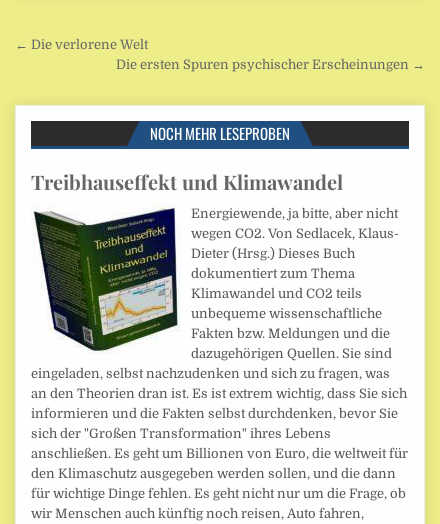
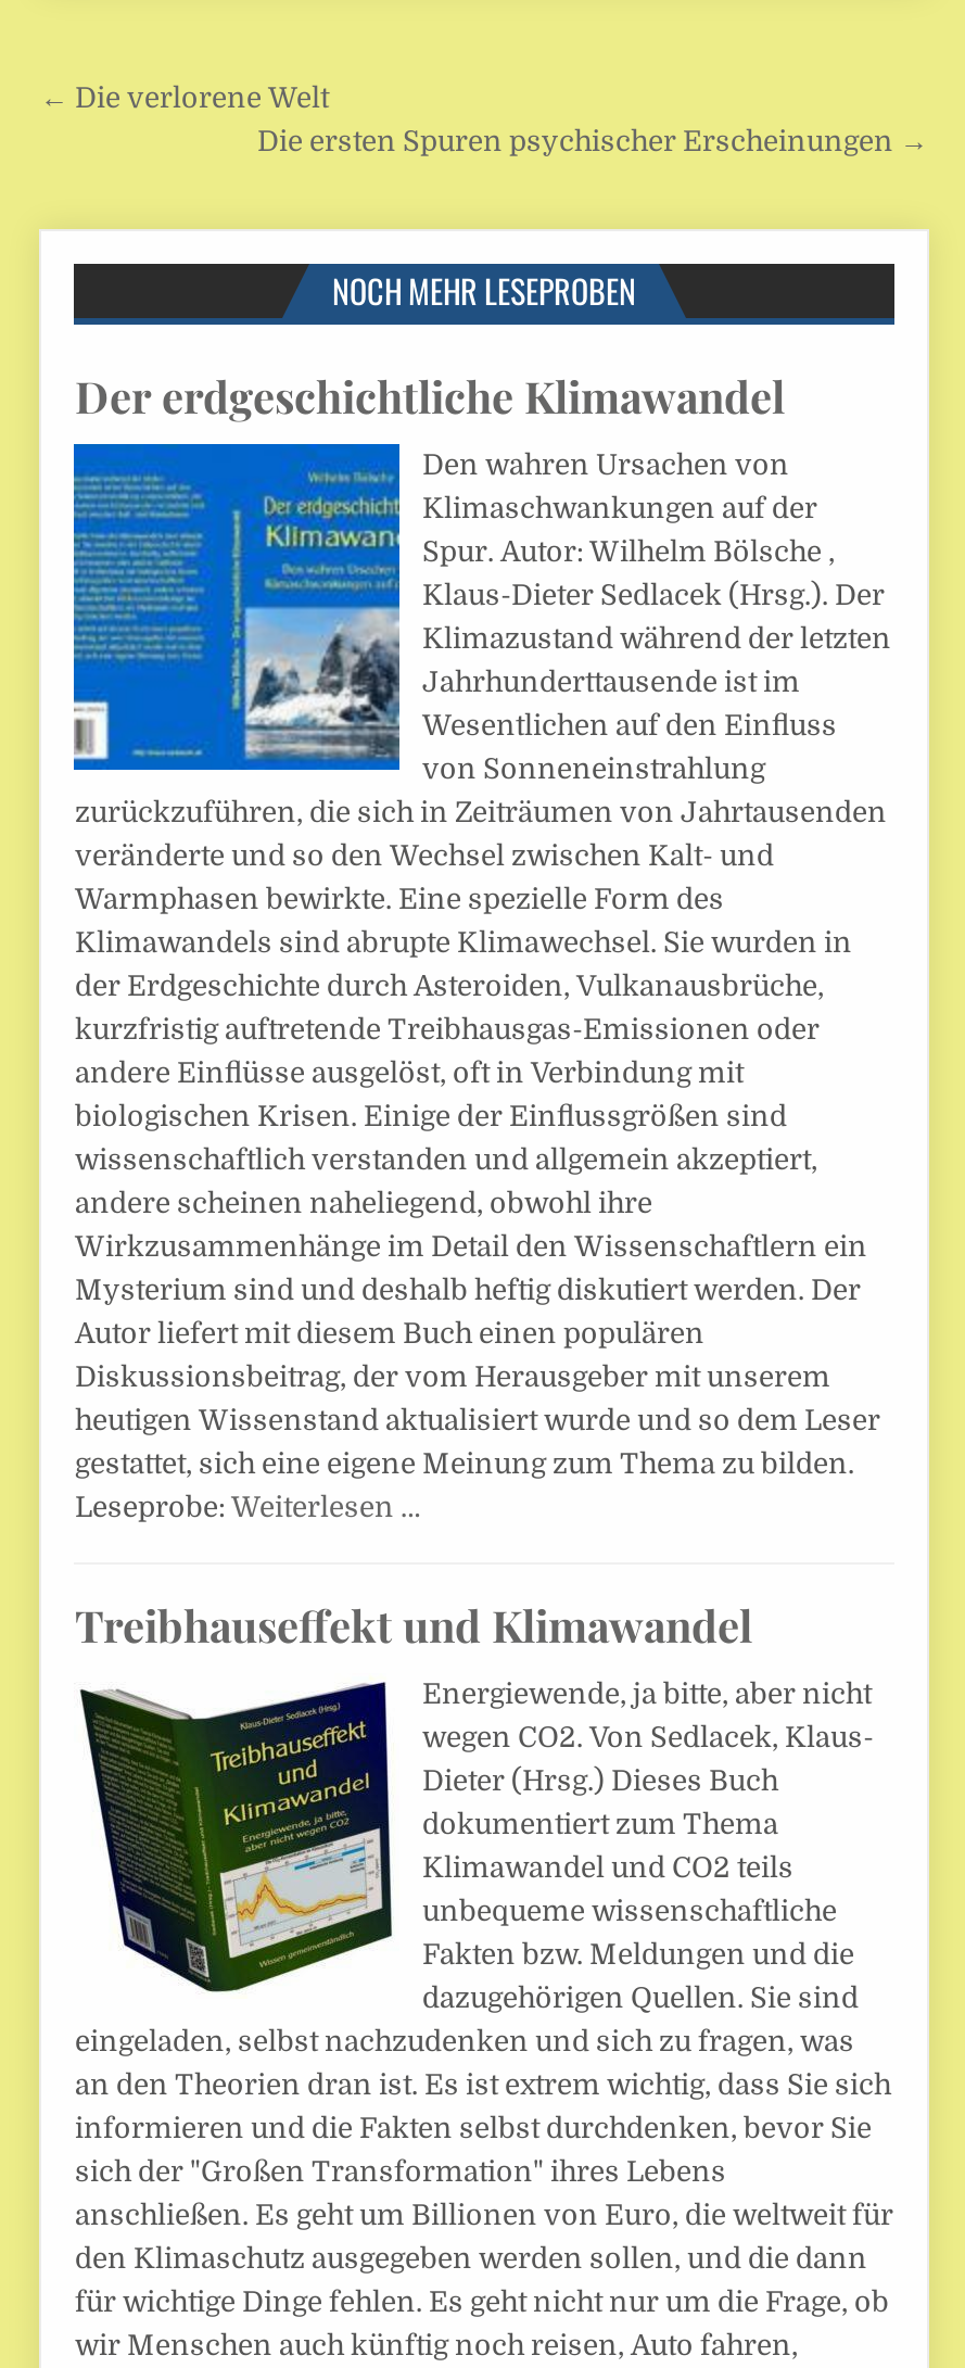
none -> [72,366,891,1523] [image] | Der erdgeschichtliche Klimawandel | Den wahren Ursachen von | Klimaschwankungen auf der | Spur. Autor: Wilhelm Bölsche , | Klaus-Dieter Sedlacek (Hrsg.). Der | Klimazustand während der letzten | Jahrhunderttausende ist im | Wesentlichen auf den Einfluss | von Sonneneinstrahlung | zurückzuführen, die sich in Zeiträumen von Jahrtausenden | veränderte und so den Wechsel zwischen Kalt- und | Warmphasen bewirkte. Eine spezielle Form des | Klimawandels sind abrupte Klimawechsel. Sie wurden in | der Erdgeschichte durch Asteroiden, Vulkanausbrüche, | kurzfristig auftretende Treibhausgas-Emissionen oder | andere Einflüsse ausgelöst, oft in Verbindung mit | biologischen Krisen. Einige der Einflussgrößen sind | wissenschaftlich verstanden und allgemein akzeptiert, | andere scheinen naheliegend, obwohl ihre | Wirkzusammenhänge im Detail den Wissenschaftlern ein | Mysterium sind und deshalb heftig diskutiert werden. Der | Autor liefert mit diesem Buch einen populären | Diskussionsbeitrag, der vom Herausgeber mit unserem | heutigen Wissenstand aktualisiert wurde und so dem Leser | gestattet, sich eine eigene Meinung zum Thema zu bilden. | Leseprobe: Weiterlesen …

